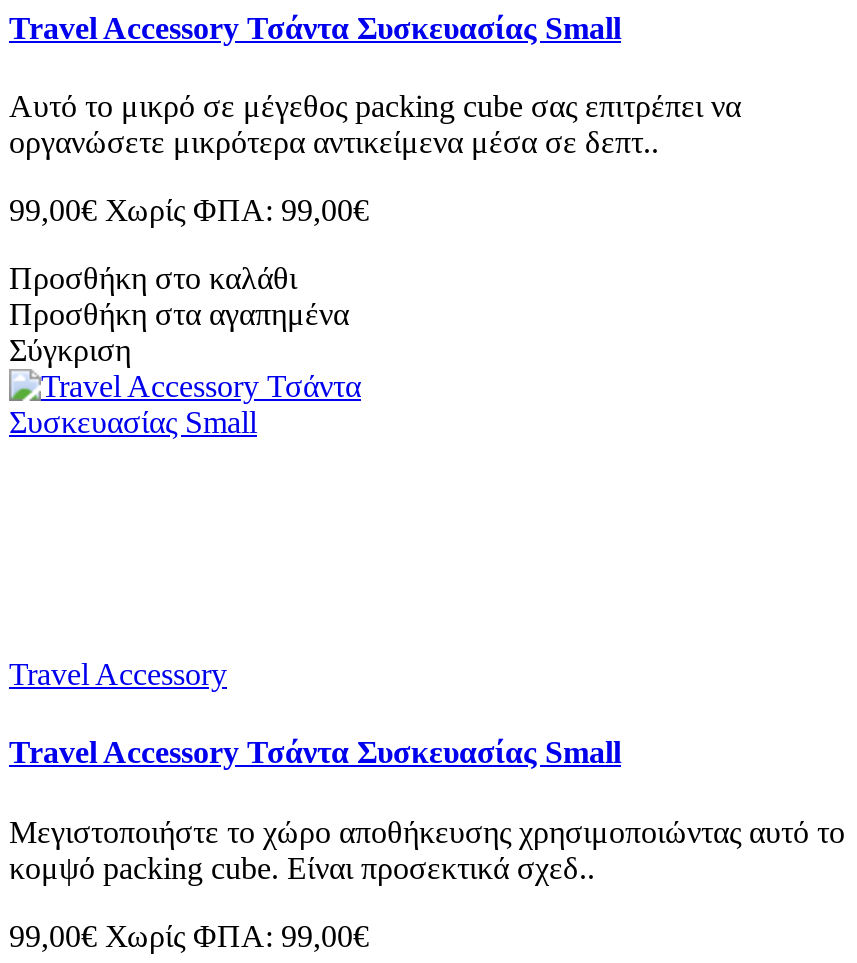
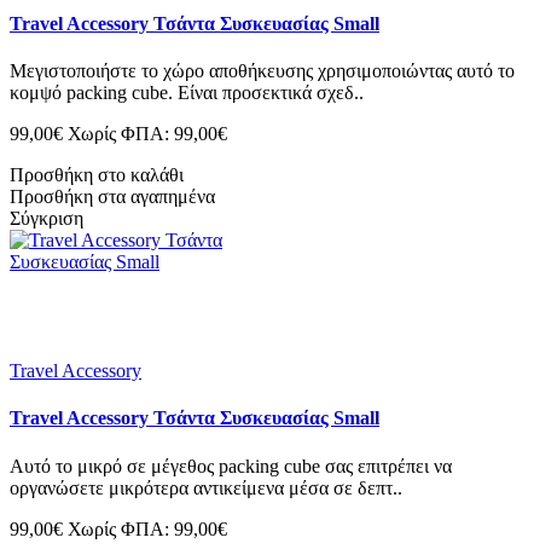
moved [9,89,741,159] -> [10,455,452,498]: Αυτό το μικρό σε μέγεθος packing cube σας επιτρέπει να | οργανώσετε μικρότερα αντικείμενα μέσα σε δεπτ..
moved [9,814,845,884] -> [10,60,515,103]: Μεγιστοποιήστε το χώρο αποθήκευσης χρησιμοποιώντας αυτό το | κομψό packing cube. Είναι προσεκτικά σχεδ..

